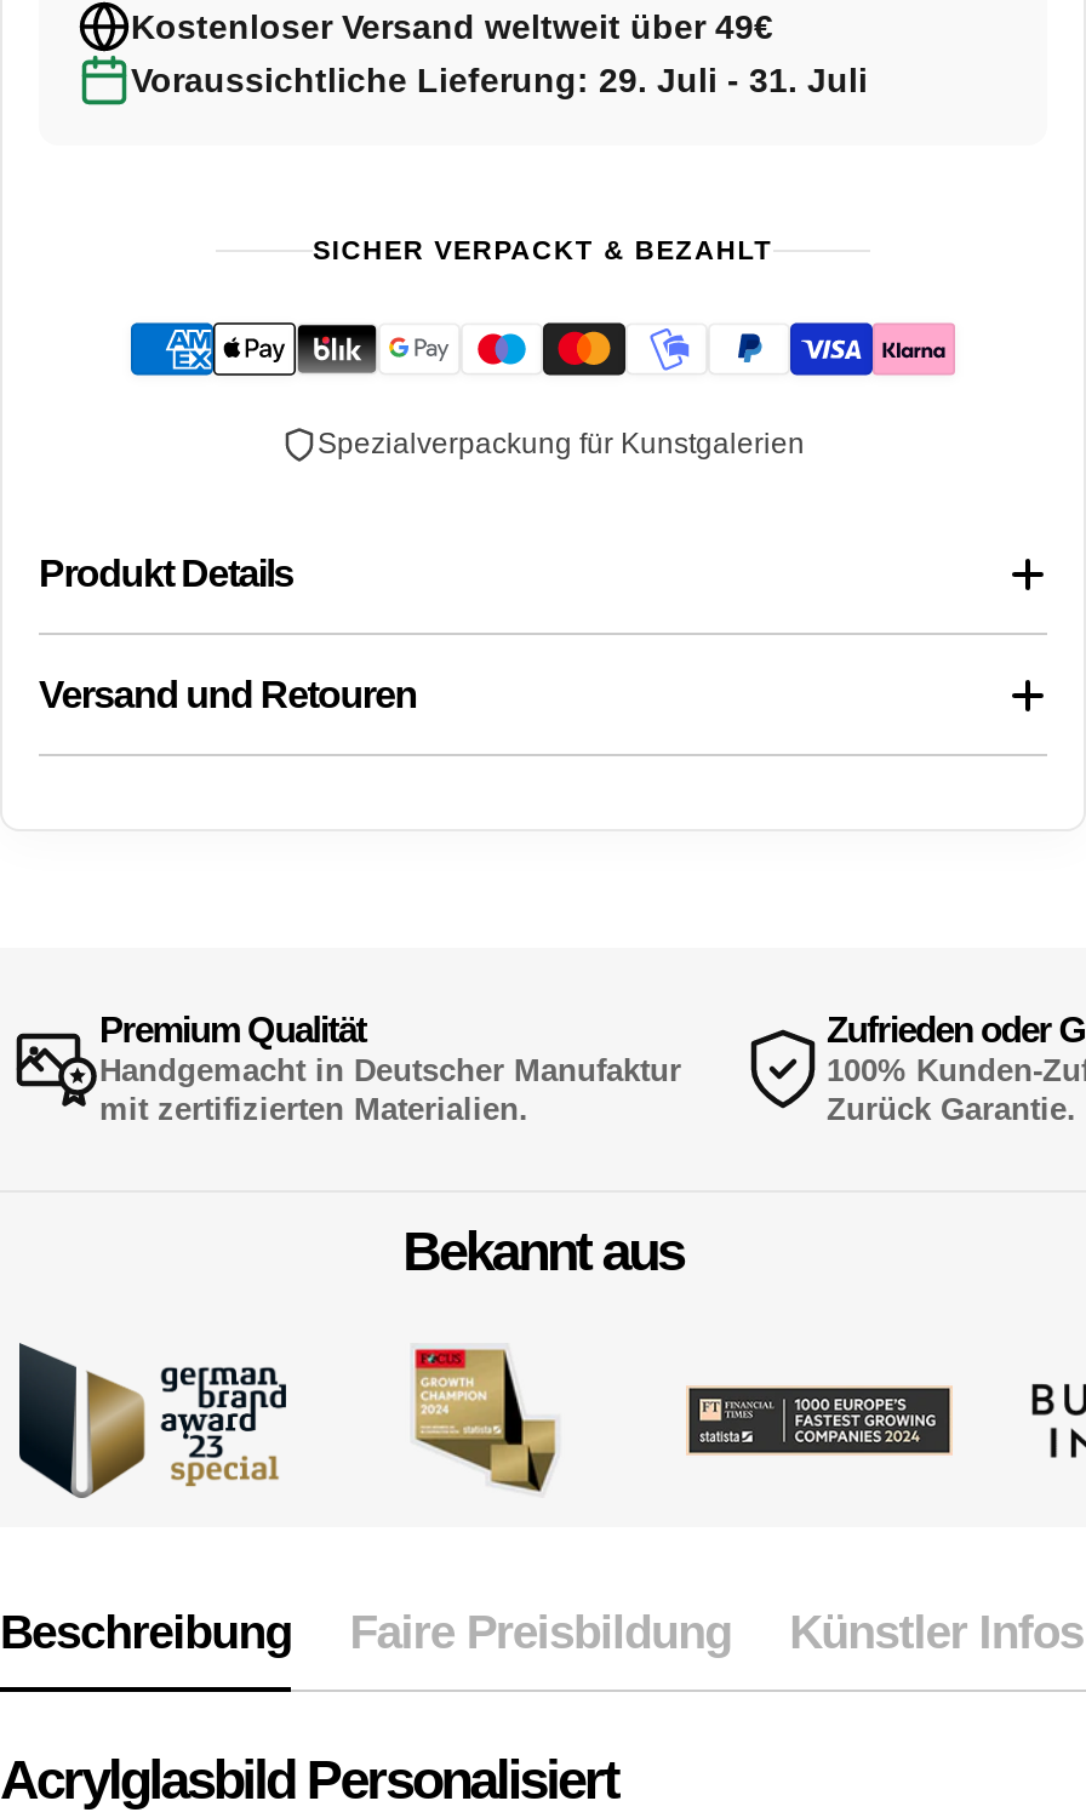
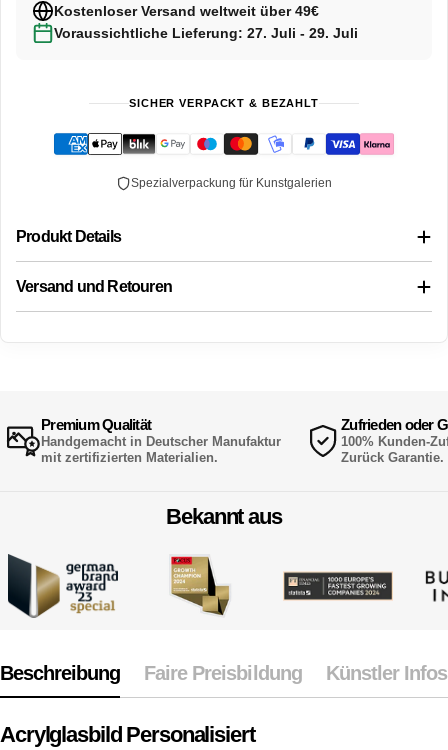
[131,61,868,100] Voraussichtliche Lieferung: 29. Juli - 31. Juli -> [54,25,358,41] Voraussichtliche Lieferung: 27. Juli - 29. Juli

